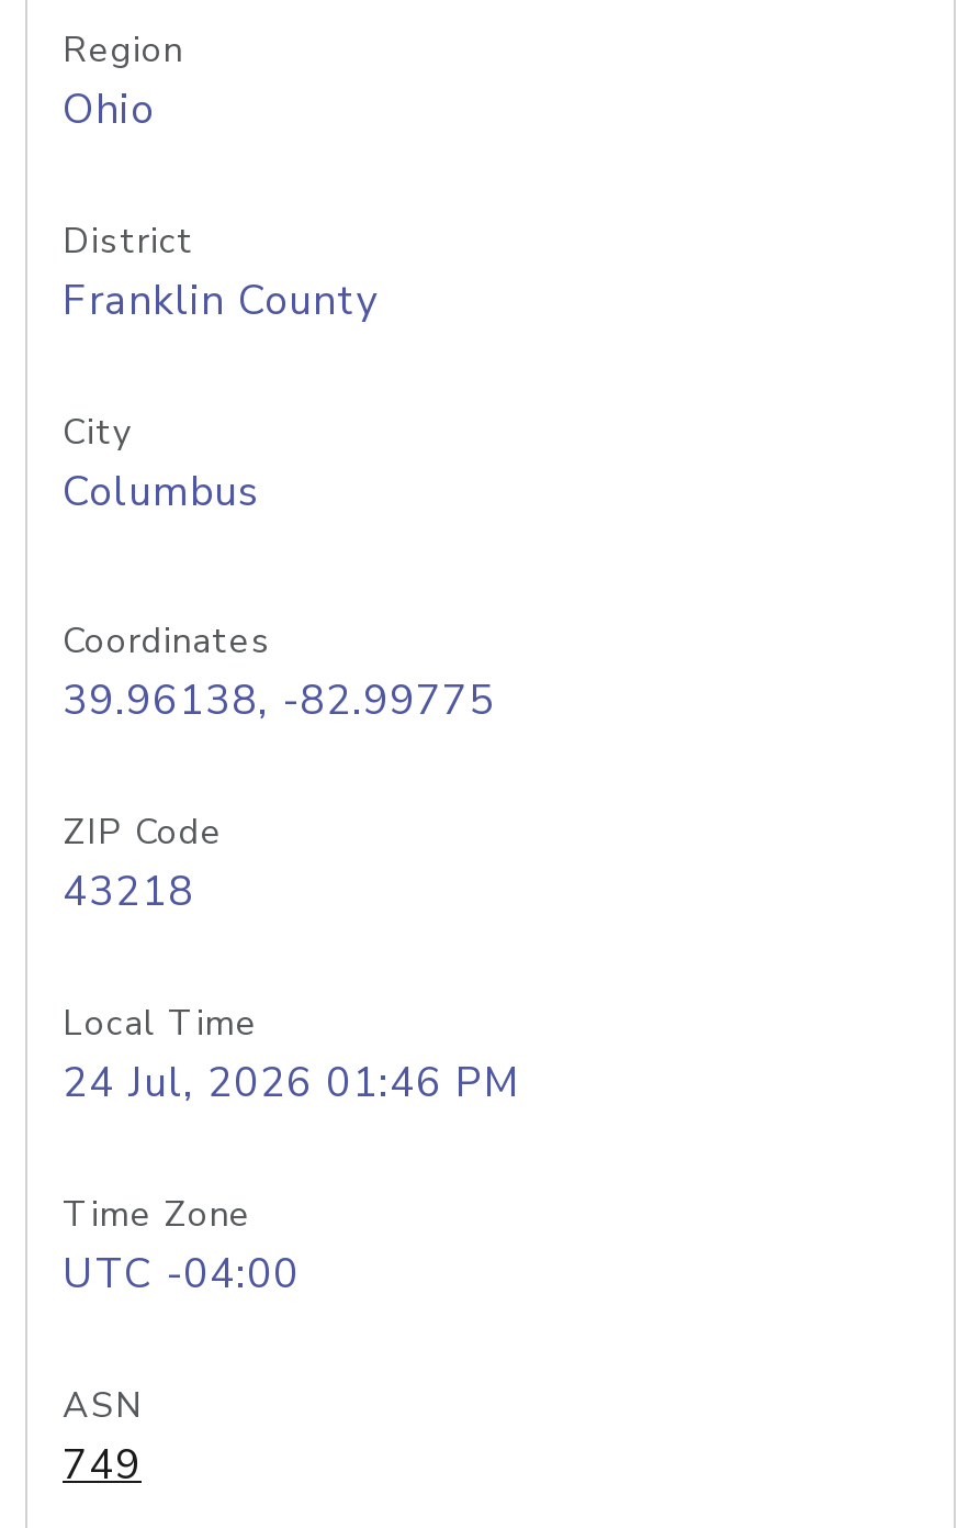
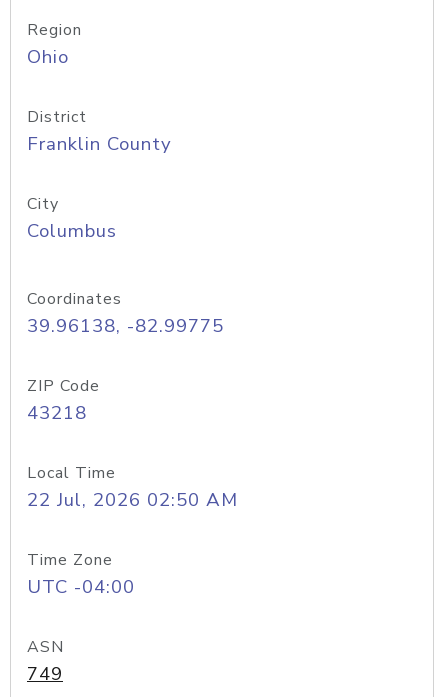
[63,1055,521,1112] 24 Jul, 2026 01:46 PM -> [27,487,238,513] 22 Jul, 2026 02:50 AM

